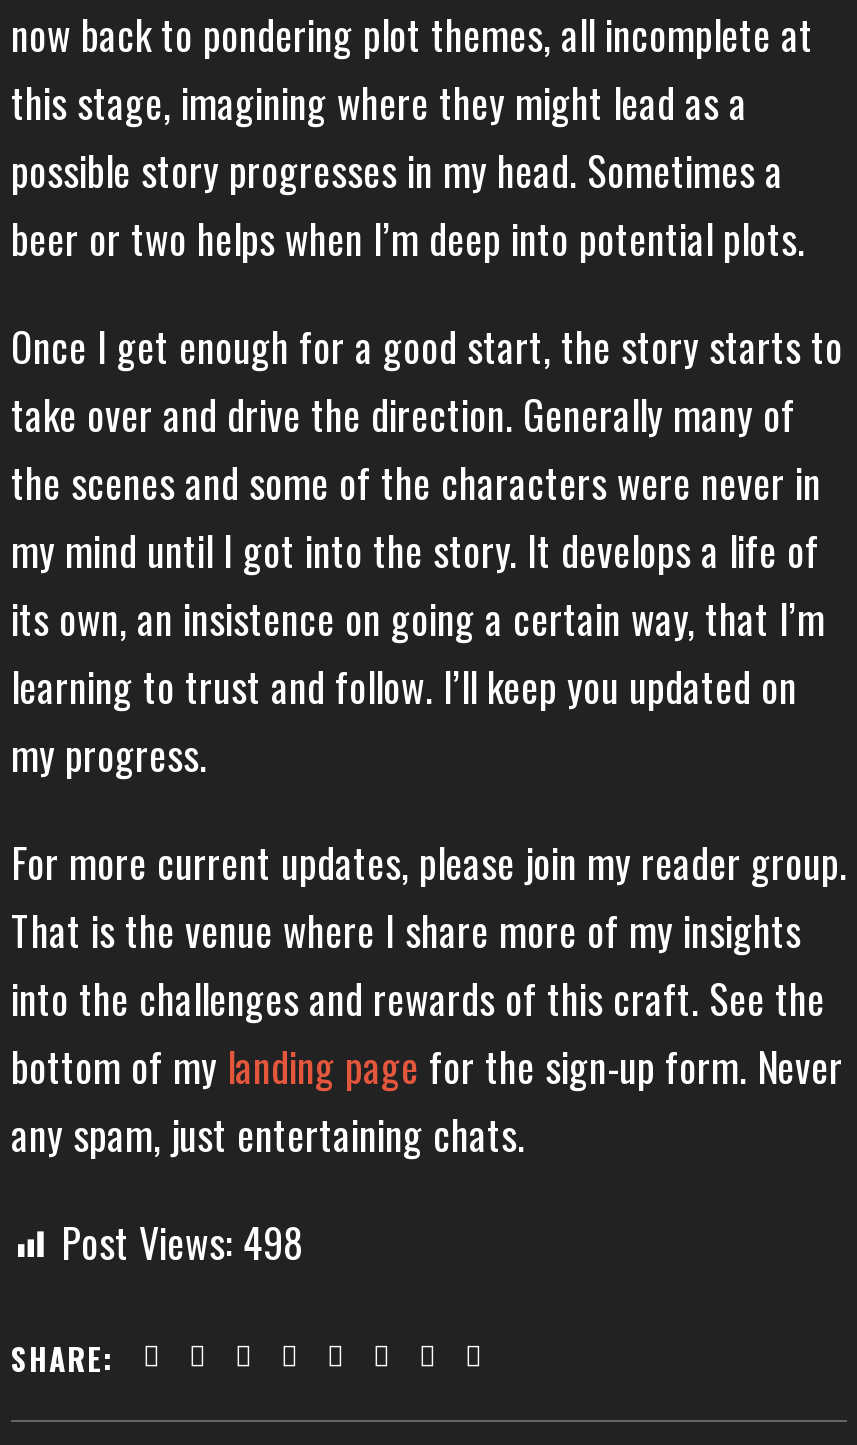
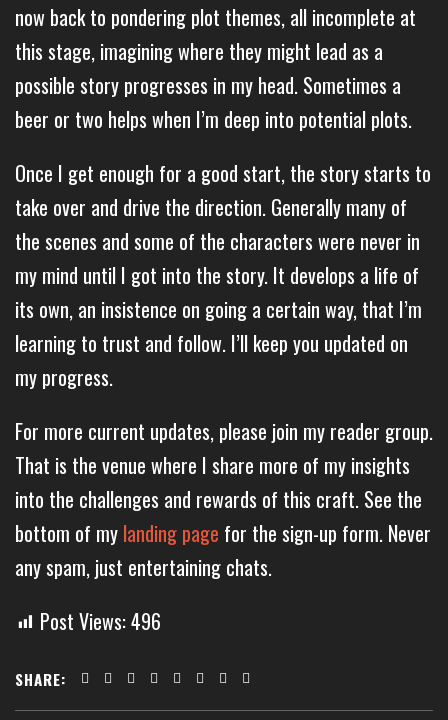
[61,1212,303,1272] Post Views: 498 -> [40,606,161,636] Post Views: 496

